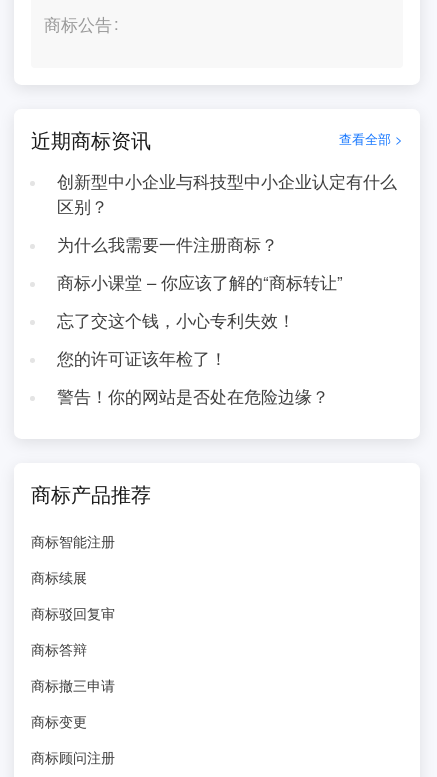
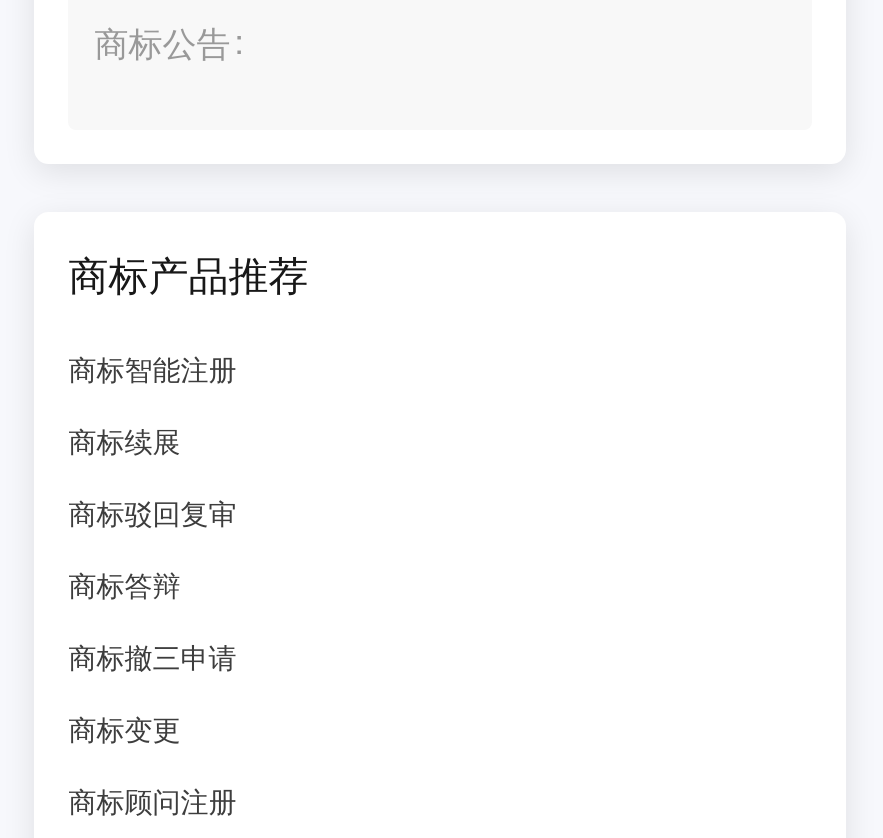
[31,125,403,408] 近期商标资讯 | 查看全部 > | 创新型中小企业与科技型中小企业认定有什么 | 区别？ | 为什么我需要一件注册商标？ | 商标小课堂 – 你应该了解的“商标转让” | 忘了交这个钱，小心专利失效！ | 您的许可证该年检了！ | 警告！你的网站是否处在危险边缘？ -> none

